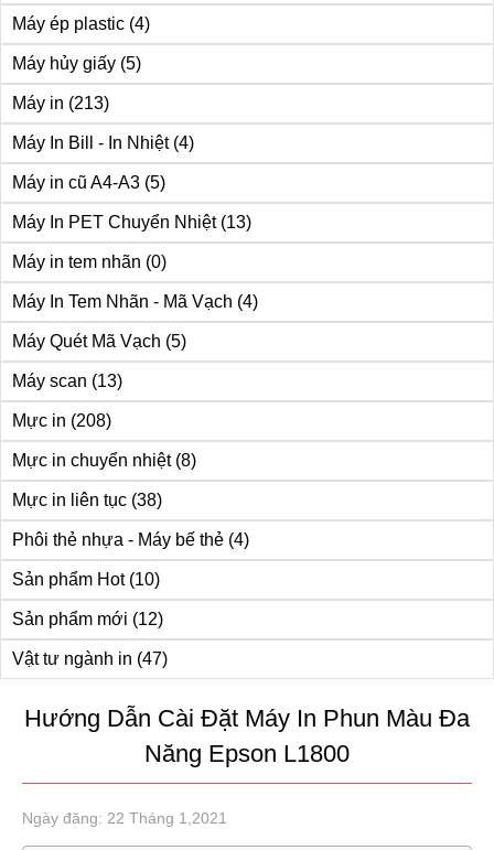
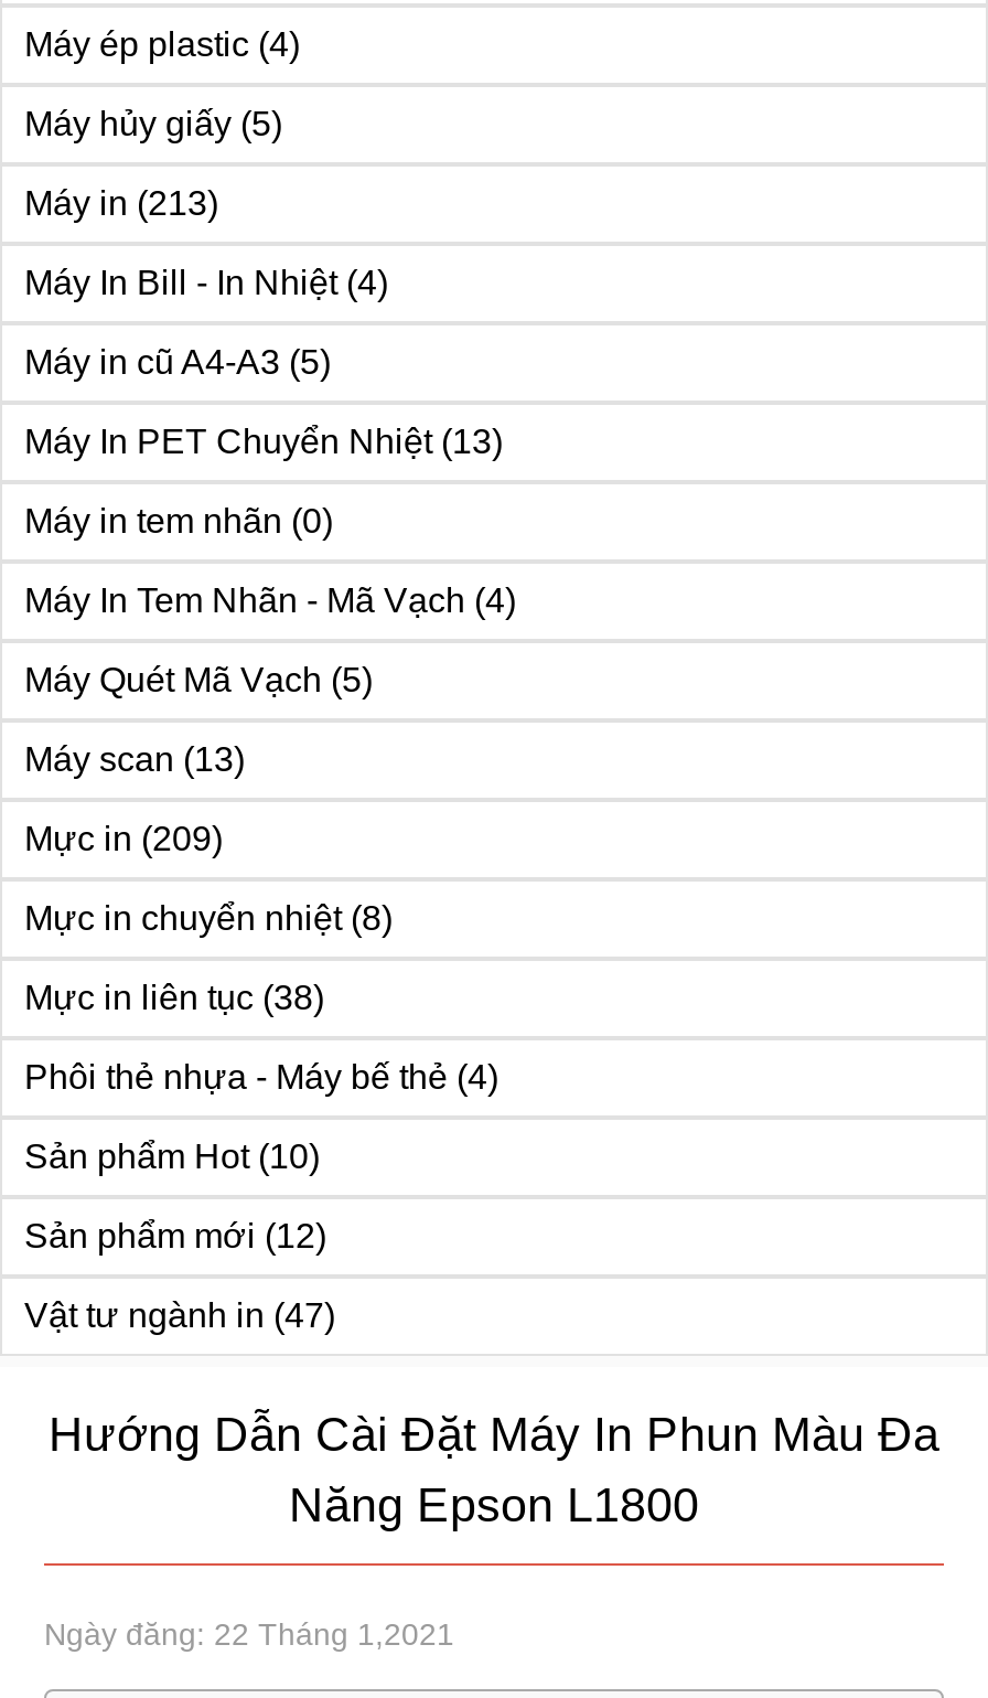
[12,411,111,430] Mực in (208) -> [24,820,223,857] Mực in (209)

